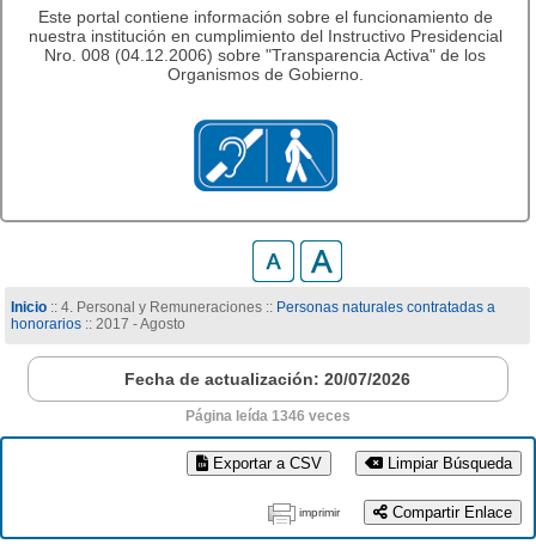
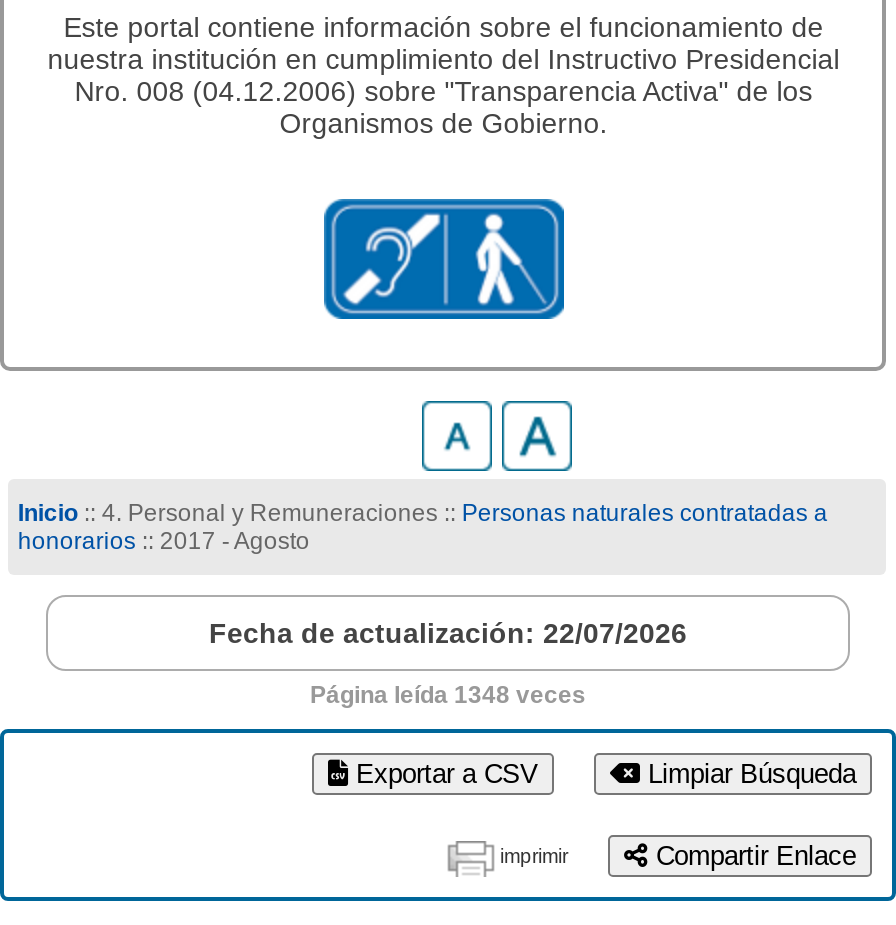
[125,369,411,388] Fecha de actualización: 20/07/2026 -> [209,617,687,649] Fecha de actualización: 22/07/2026
[185,408,351,424] Página leída 1346 veces -> [310,681,586,709] Página leída 1348 veces

